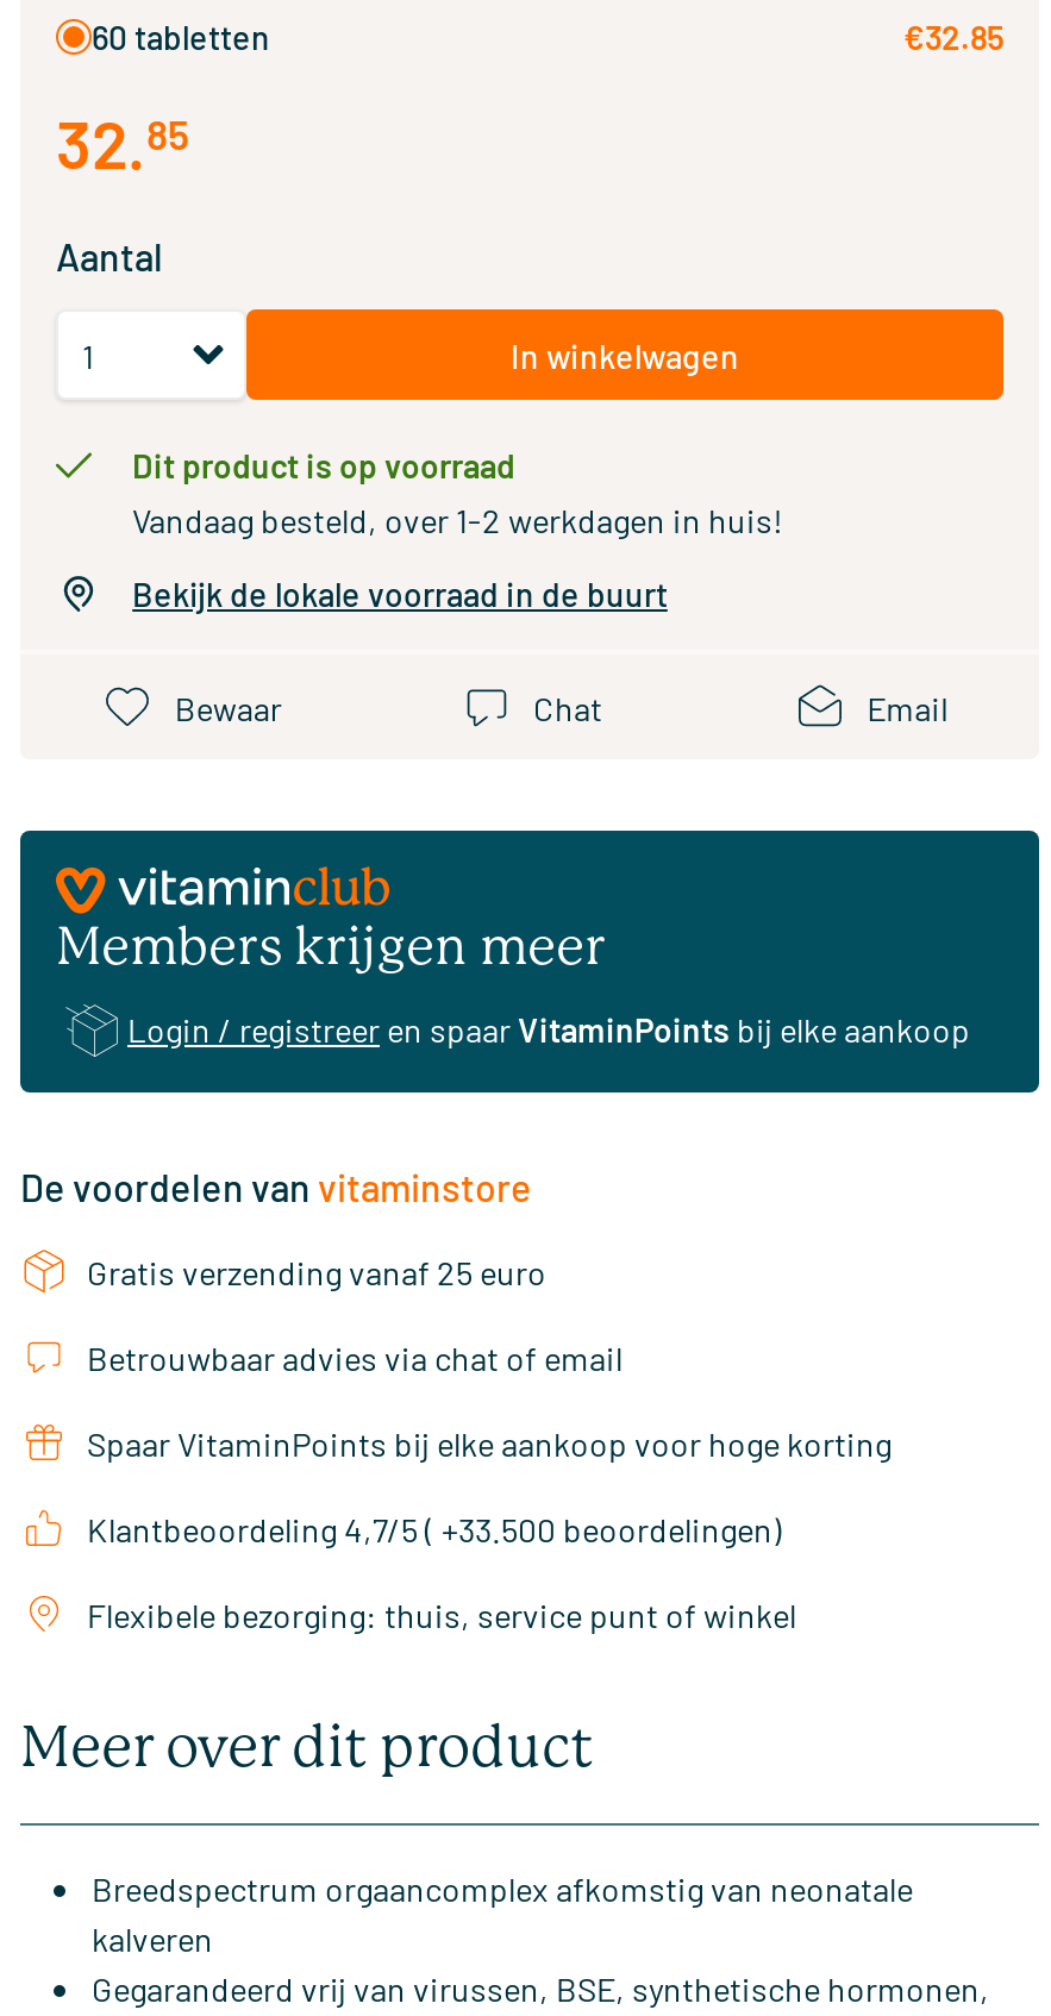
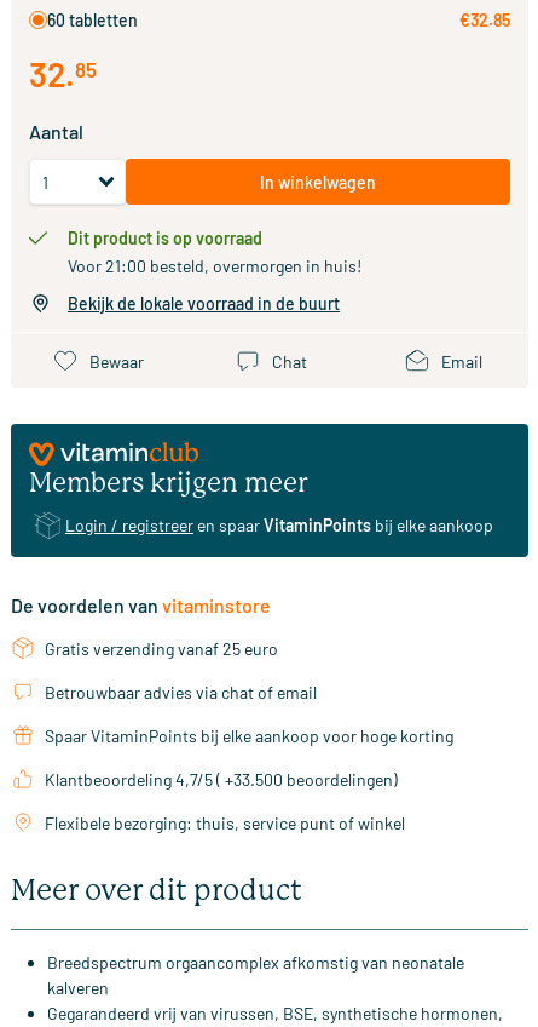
[132,500,782,540] Vandaag besteld, over 1-2 werkdagen in huis! -> [68,256,361,276] Voor 21:00 besteld, overmorgen in huis!

